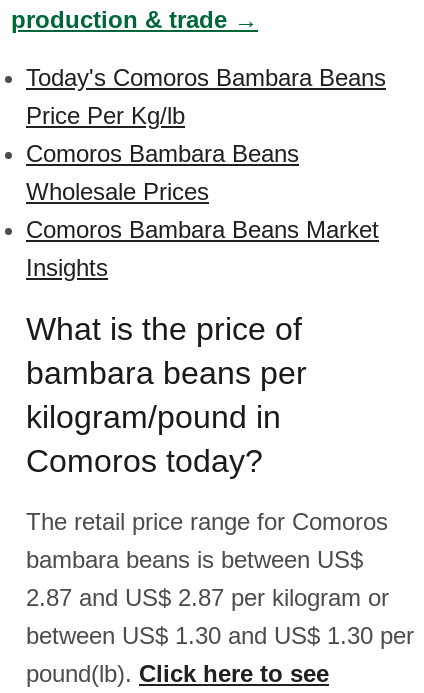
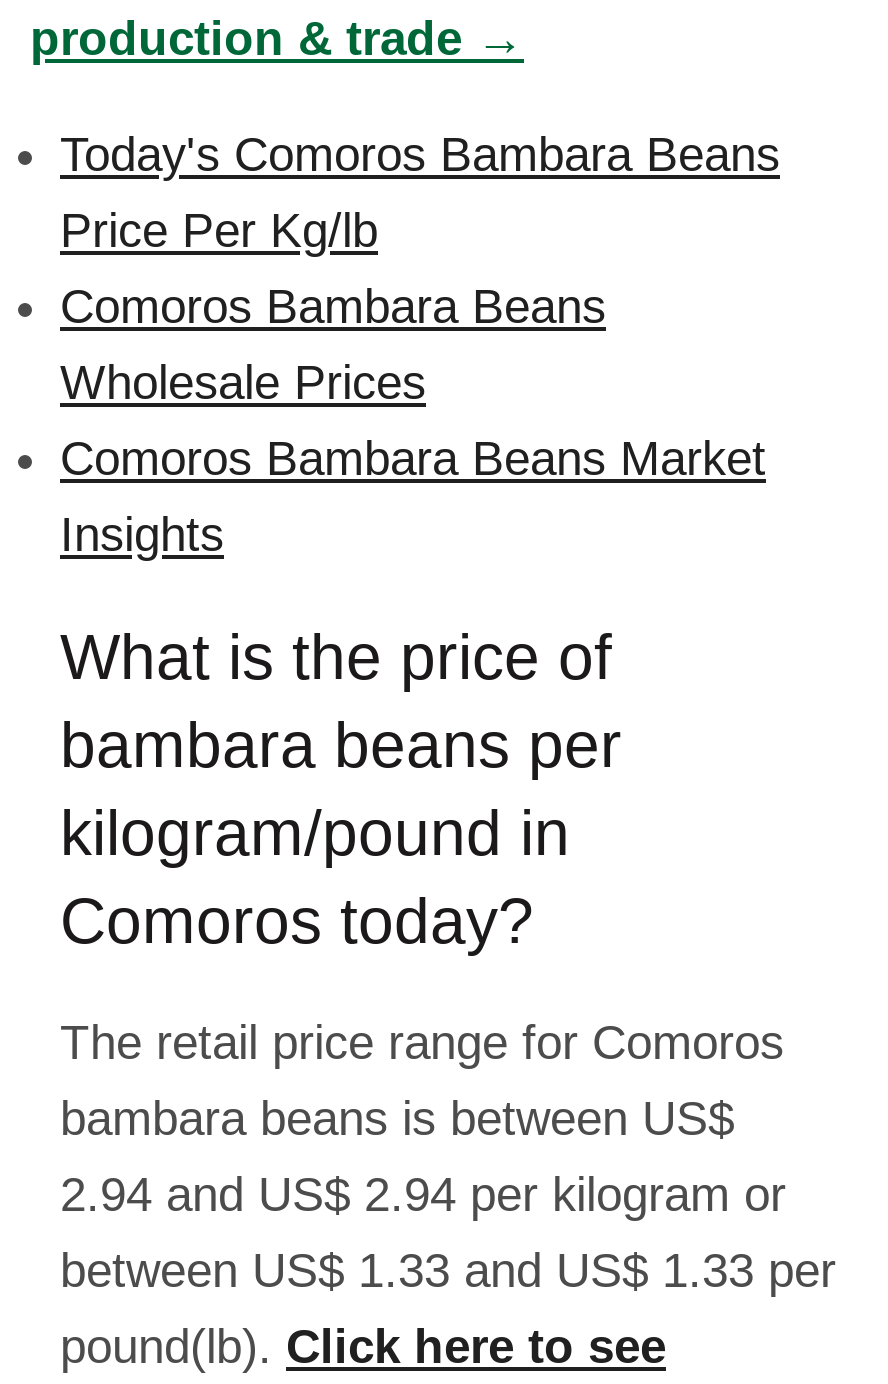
[26,584,389,611] 2.87 and US$ 2.87 per kilogram or -> [60,1167,786,1221] 2.94 and US$ 2.94 per kilogram or
[26,622,414,649] between US$ 1.30 and US$ 1.30 per -> [60,1243,836,1297] between US$ 1.33 and US$ 1.33 per

